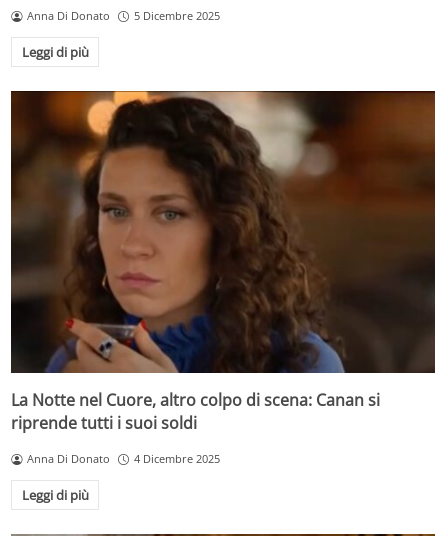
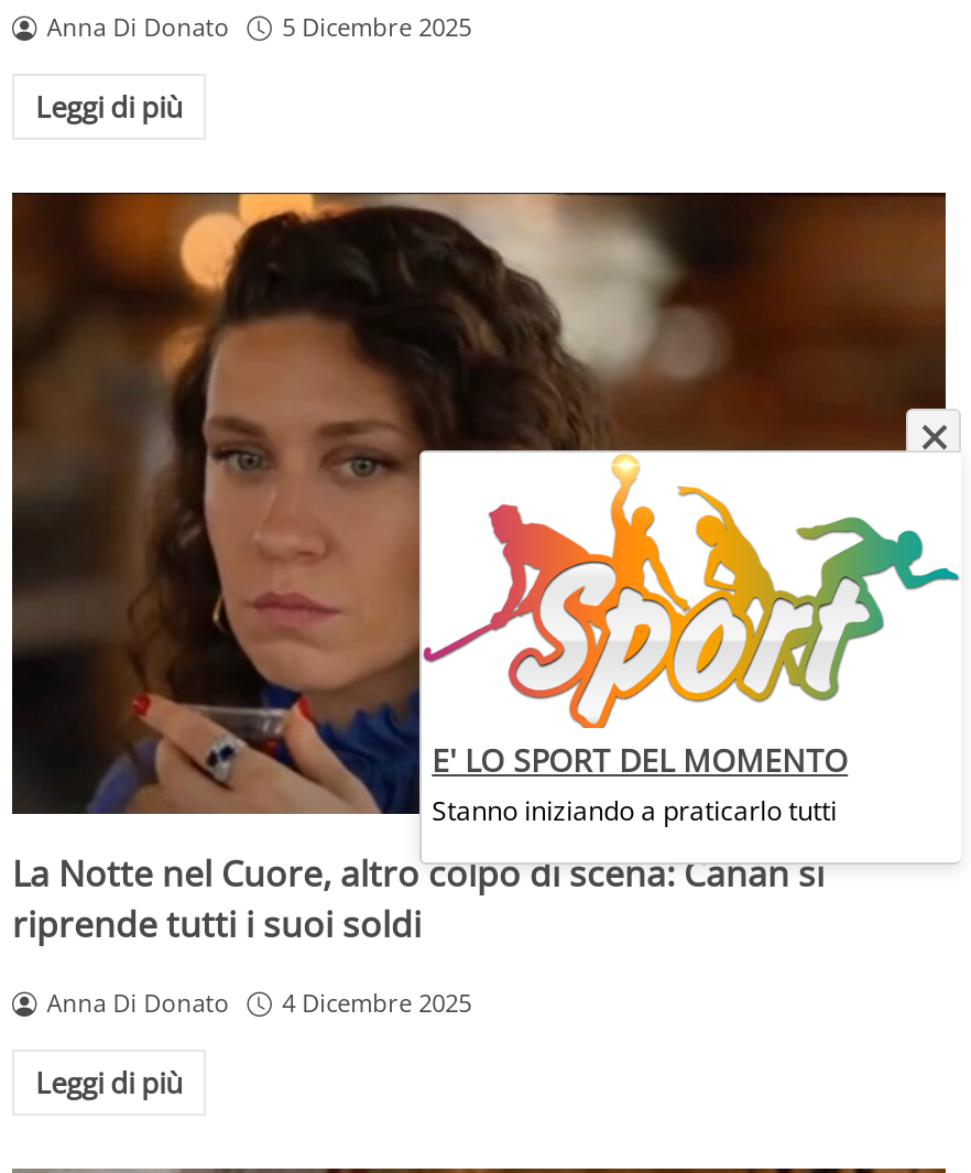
none -> [432,739,848,829] E' LO SPORT DEL MOMENTO | Stanno iniziando a praticarlo tutti
[196,189,441,374] [image] -> [417,406,961,814] [image]

